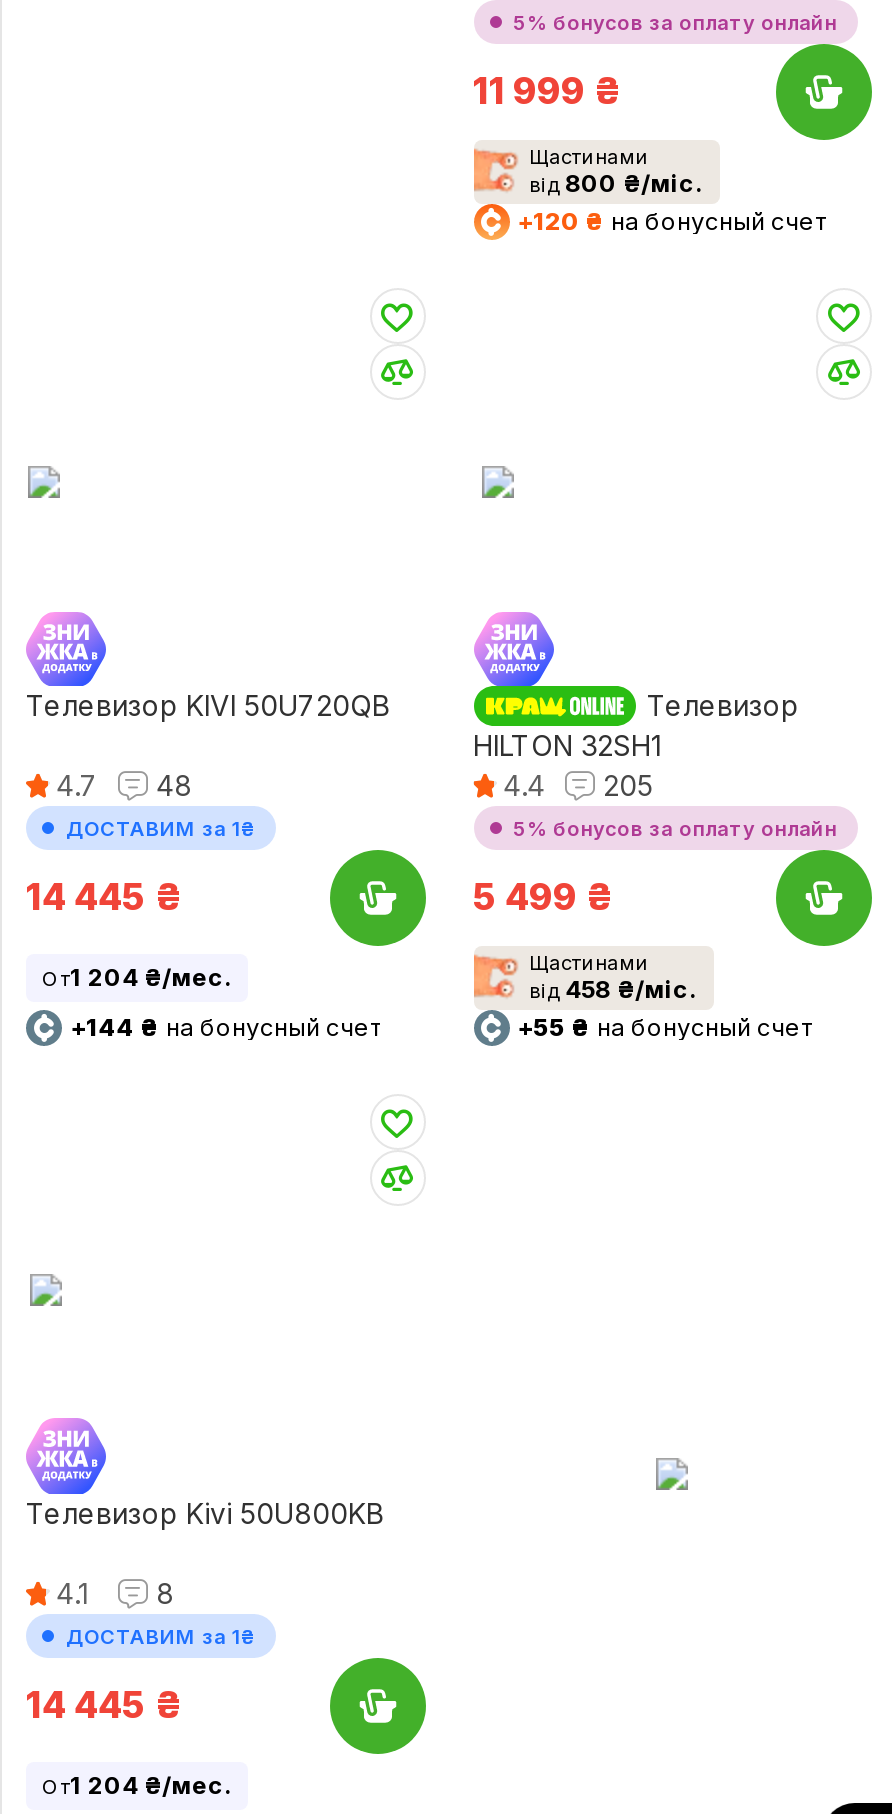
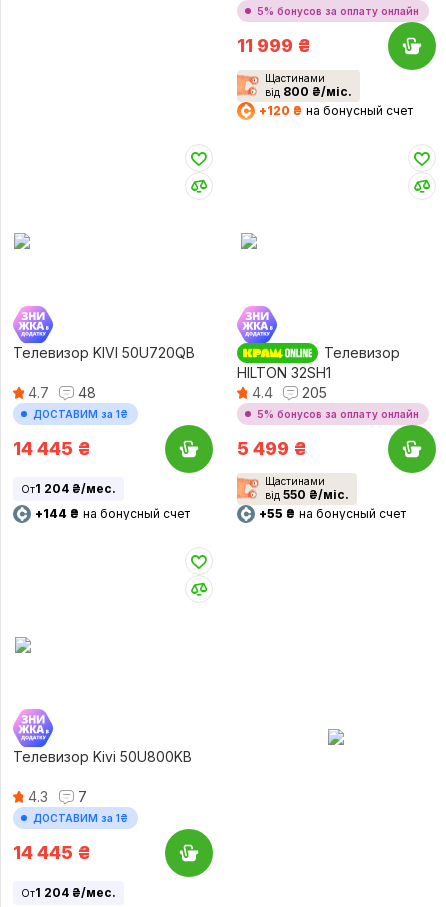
[529,975,697,1005] від 458 ₴/міс. -> [264,487,348,502] від 550 ₴/міс.
[56,1576,88,1610] 4.1 -> [28,788,48,805] 4.3
[156,1576,174,1610] 8 -> [78,788,87,805] 7

